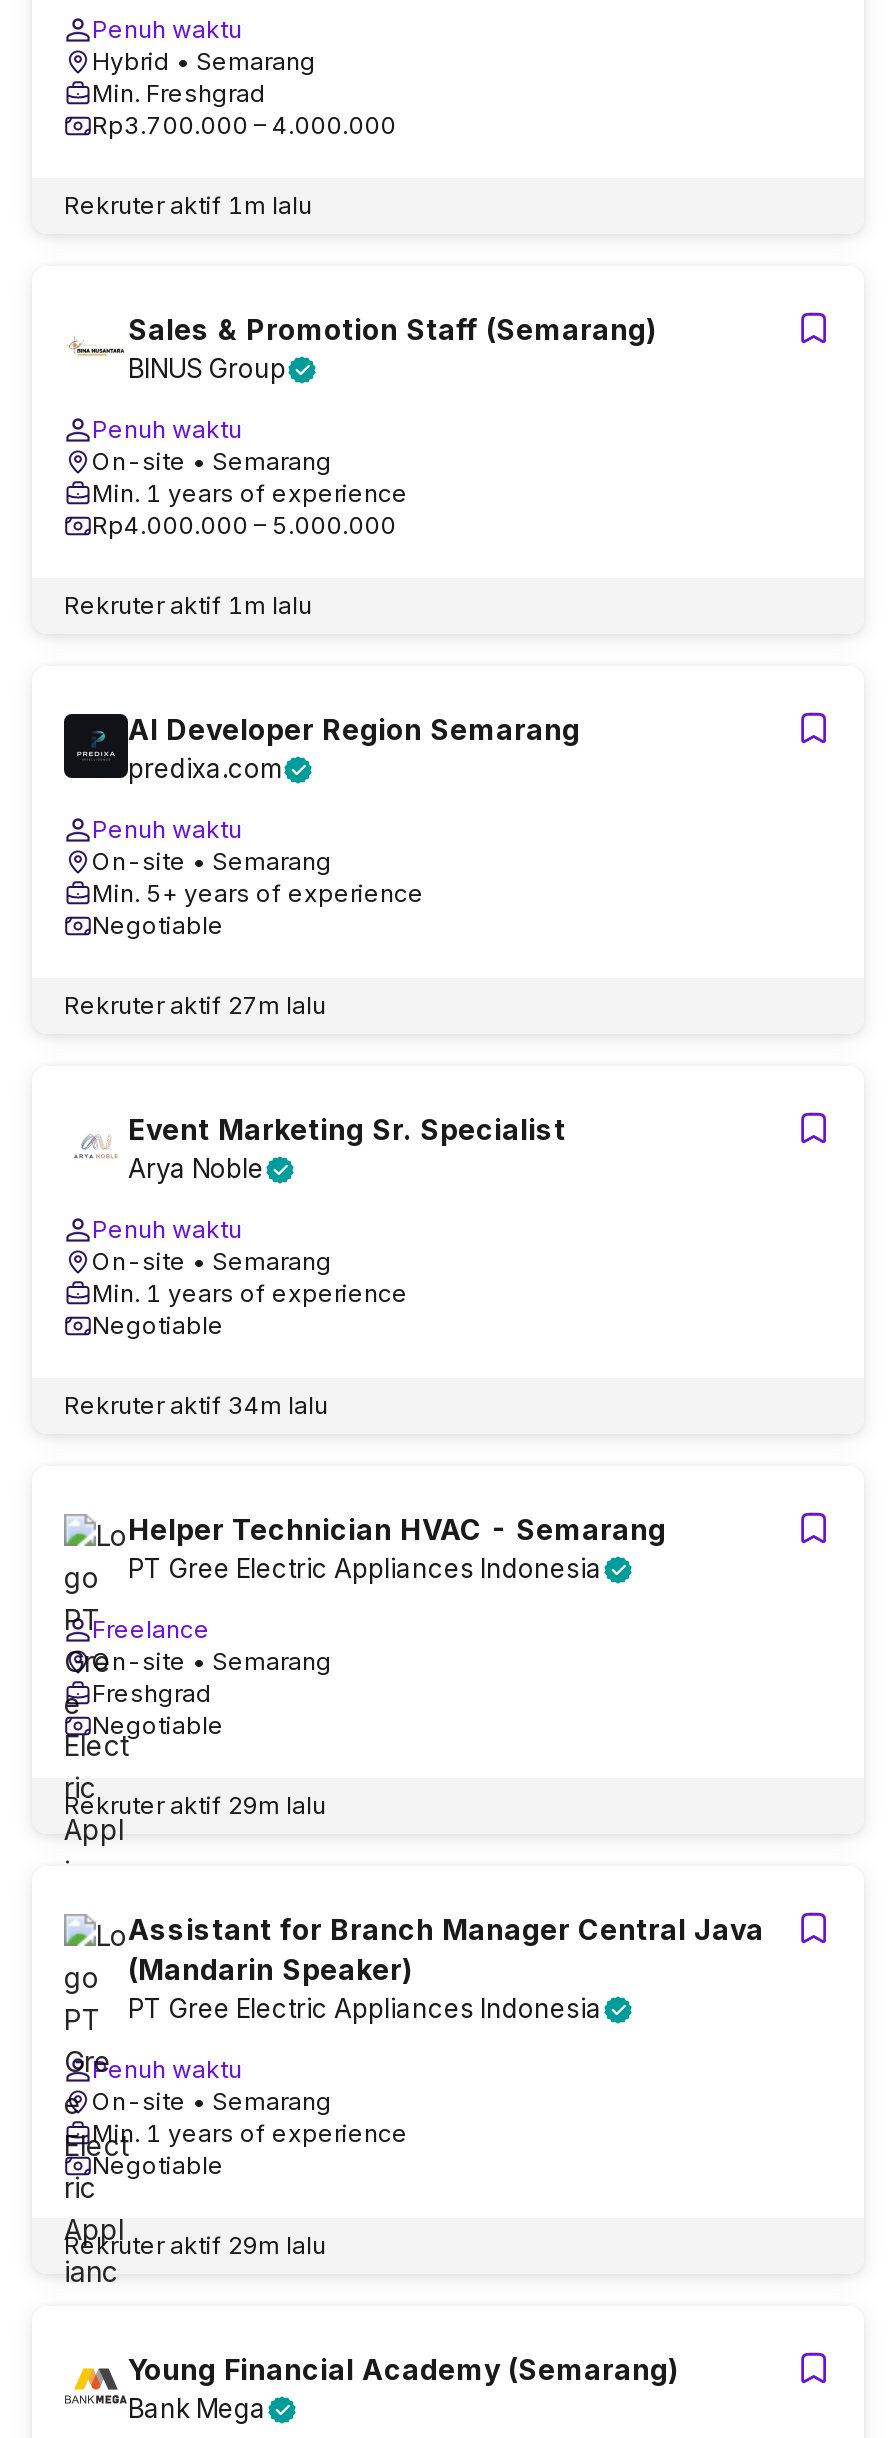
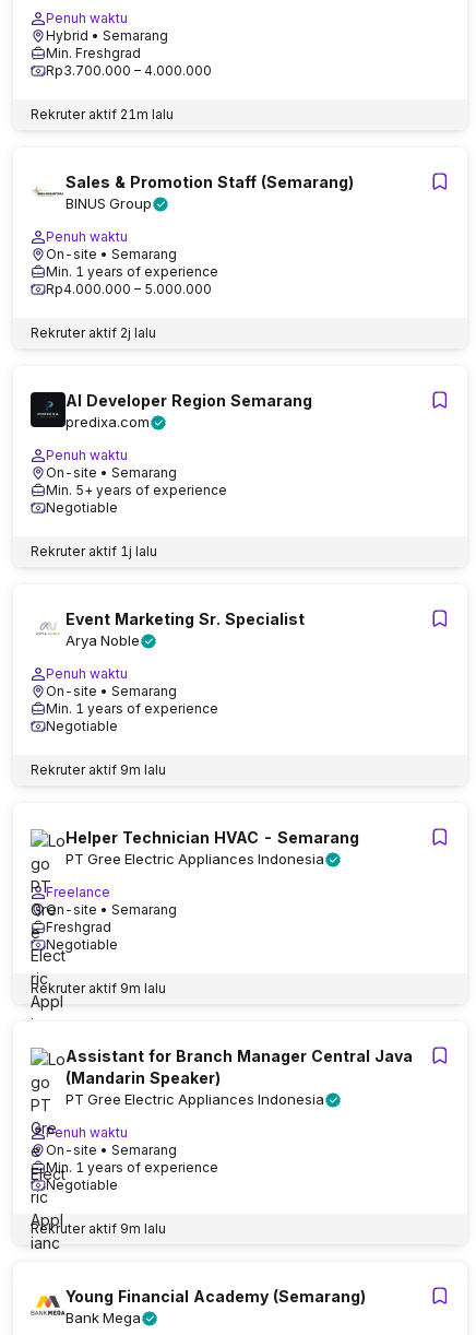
[64,190,312,220] Rekruter aktif 1m lalu -> [31,106,174,122] Rekruter aktif 21m lalu
[64,590,312,620] Rekruter aktif 1m lalu -> [31,324,156,341] Rekruter aktif 2j lalu
[64,990,326,1020] Rekruter aktif 27m lalu -> [31,543,157,559] Rekruter aktif 1j lalu
[64,1390,328,1420] Rekruter aktif 34m lalu -> [31,761,166,778] Rekruter aktif 9m lalu
[64,1790,326,1820] Rekruter aktif 29m lalu -> [31,980,166,996] Rekruter aktif 9m lalu
[64,2230,326,2260] Rekruter aktif 29m lalu -> [31,1220,166,1237] Rekruter aktif 9m lalu

